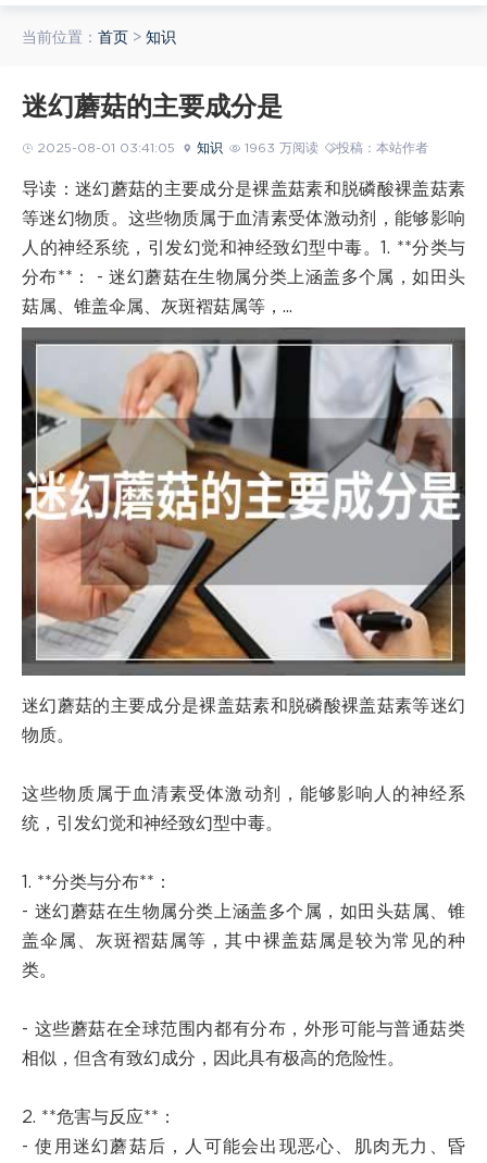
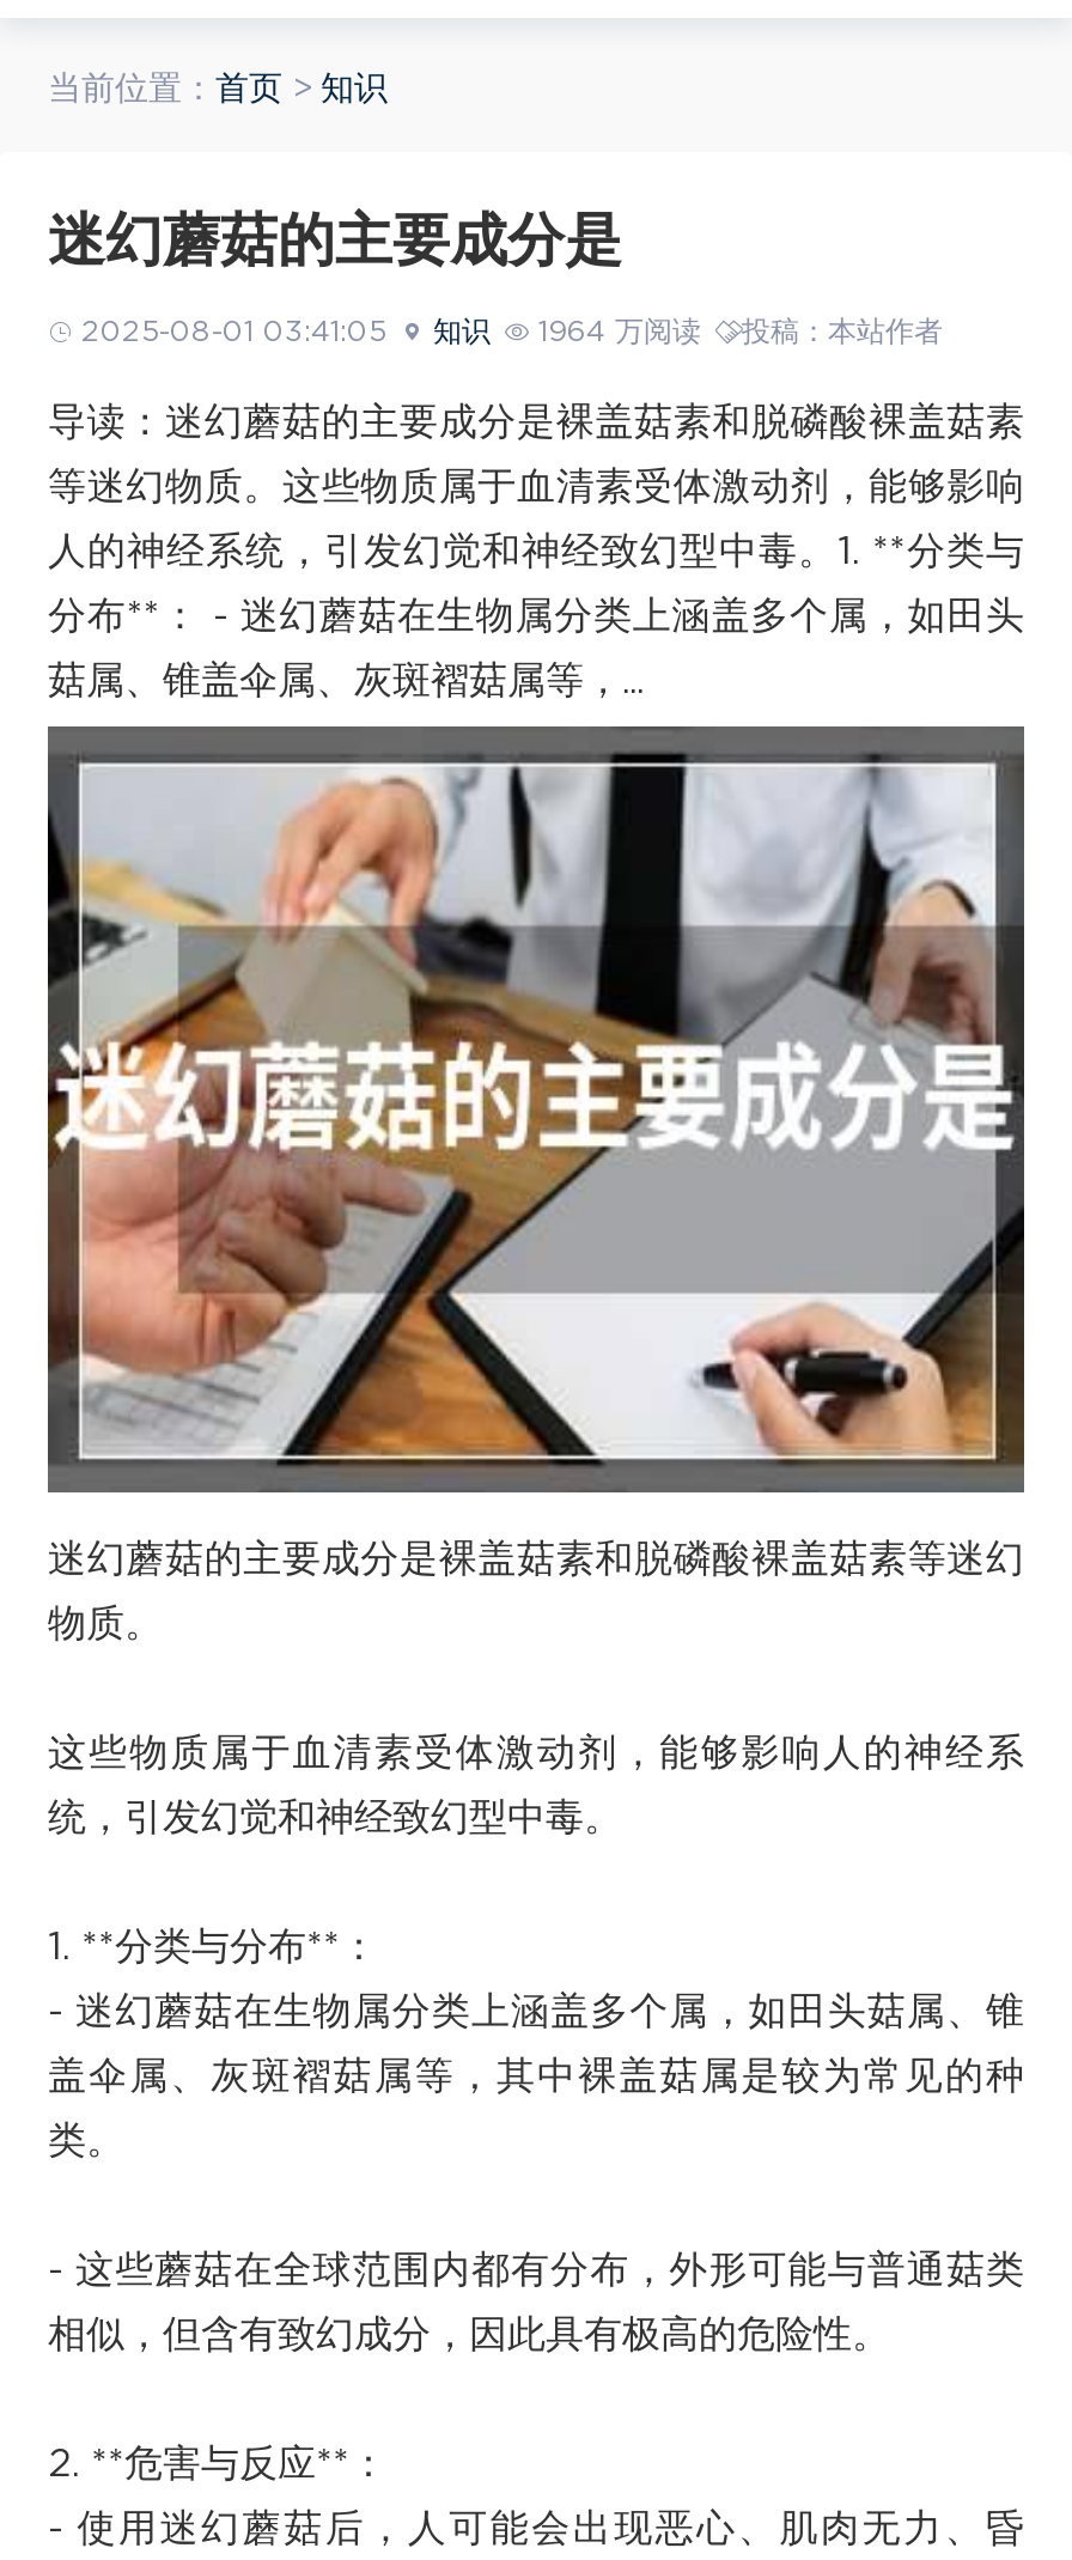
[33,141,428,154] 2025-08-01 03:41:05 知识 1963 万阅读 投稿：本站作者 -> [72,317,943,346] 2025-08-01 03:41:05 知识 1964 万阅读 投稿：本站作者

